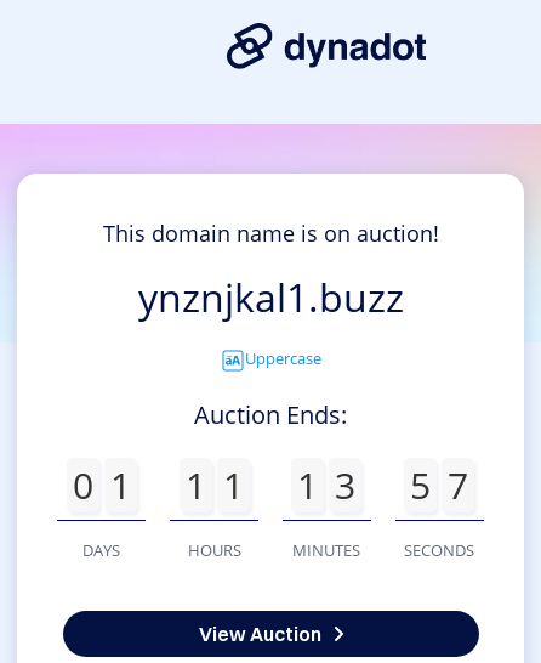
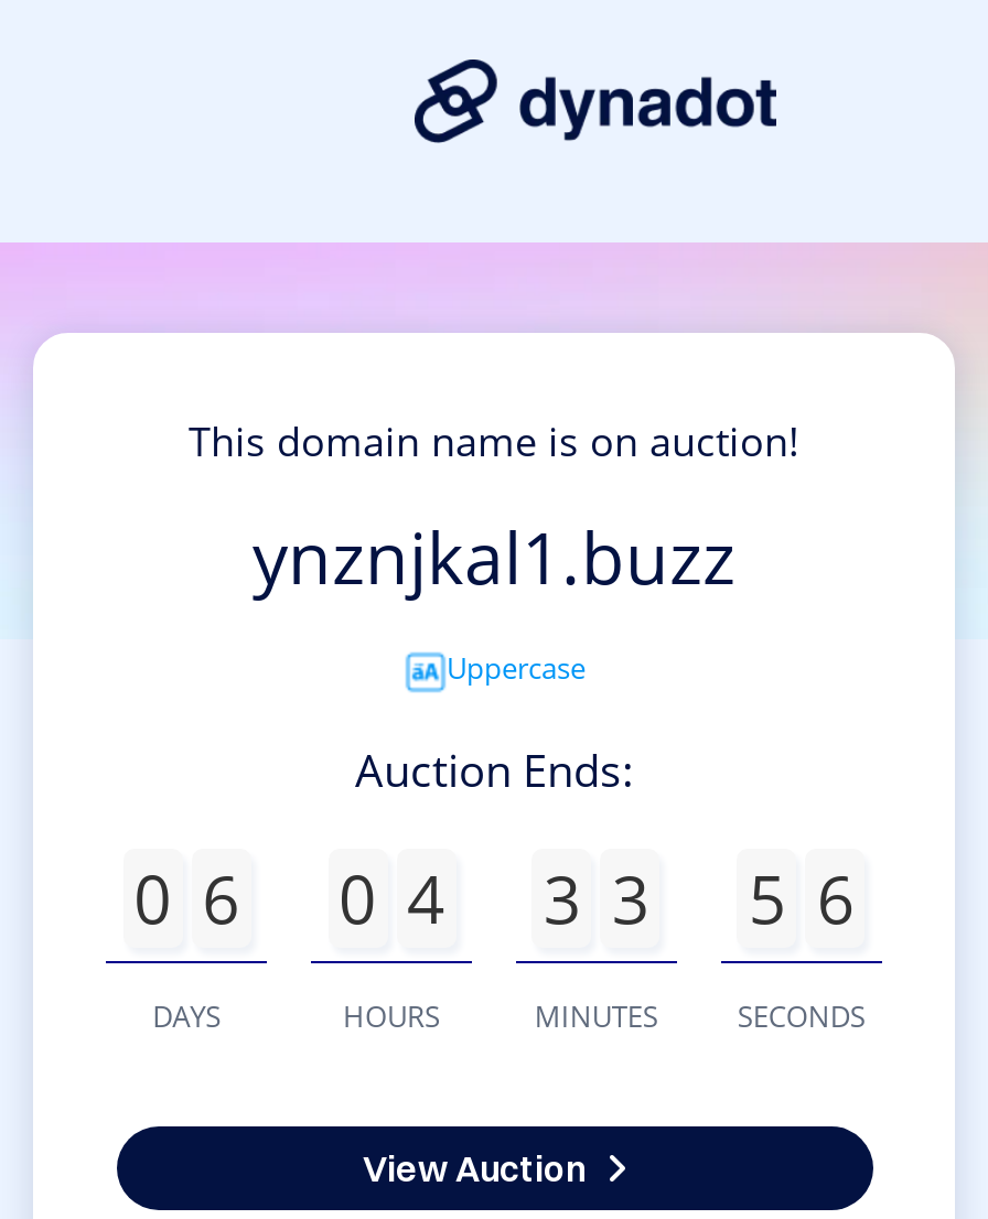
[72,460,131,510] 0 1 -> [134,853,240,943] 0 6
[185,460,243,510] 1 1 -> [339,853,444,943] 0 4
[298,460,356,510] 1 3 -> [543,853,649,943] 3 3
[410,460,469,510] 5 7 -> [748,853,854,943] 5 6

